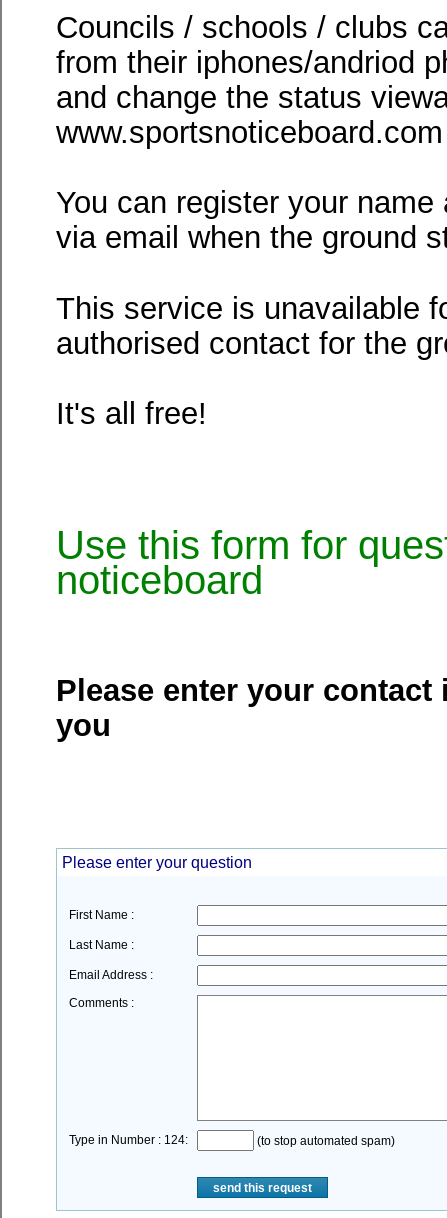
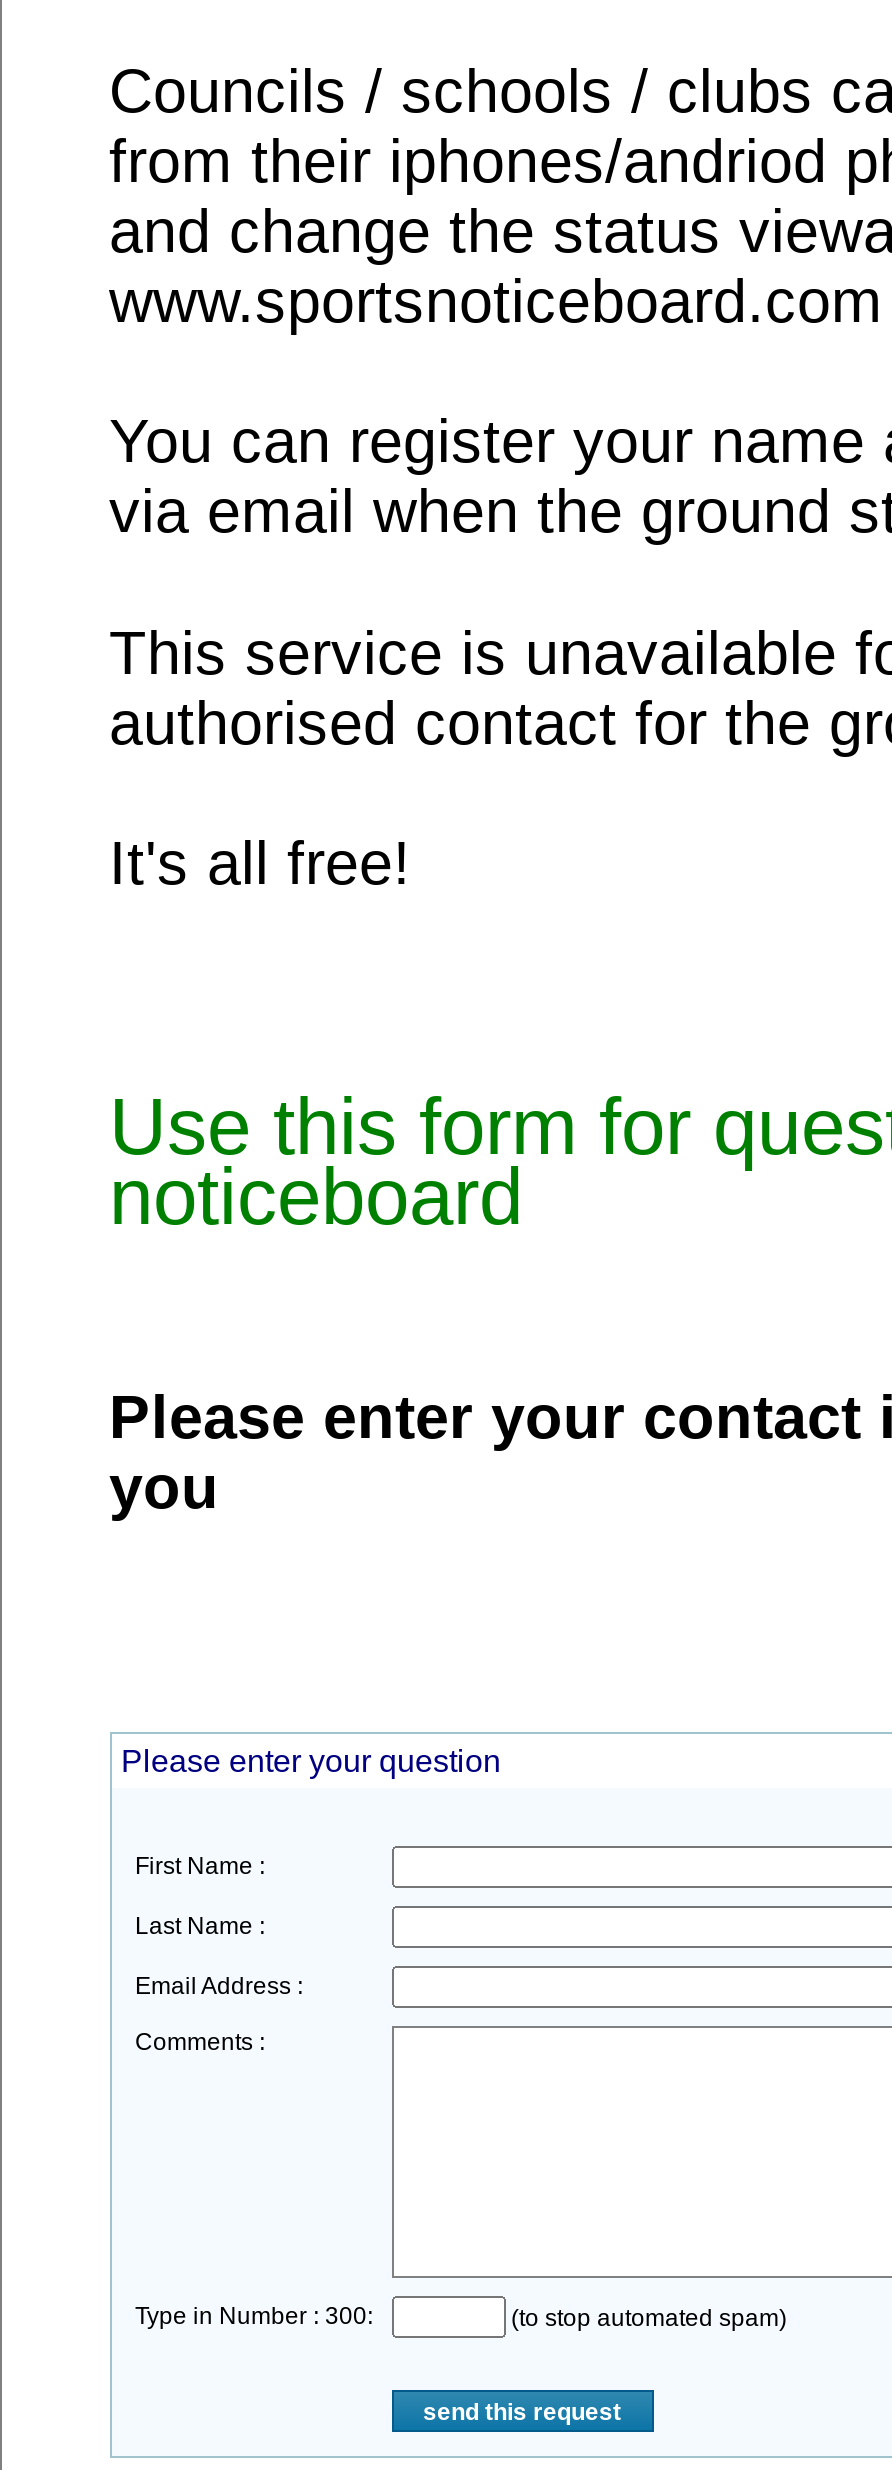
[68,1133,187,1147] Type in Number : 124: -> [135,2302,373,2330] Type in Number : 300:

